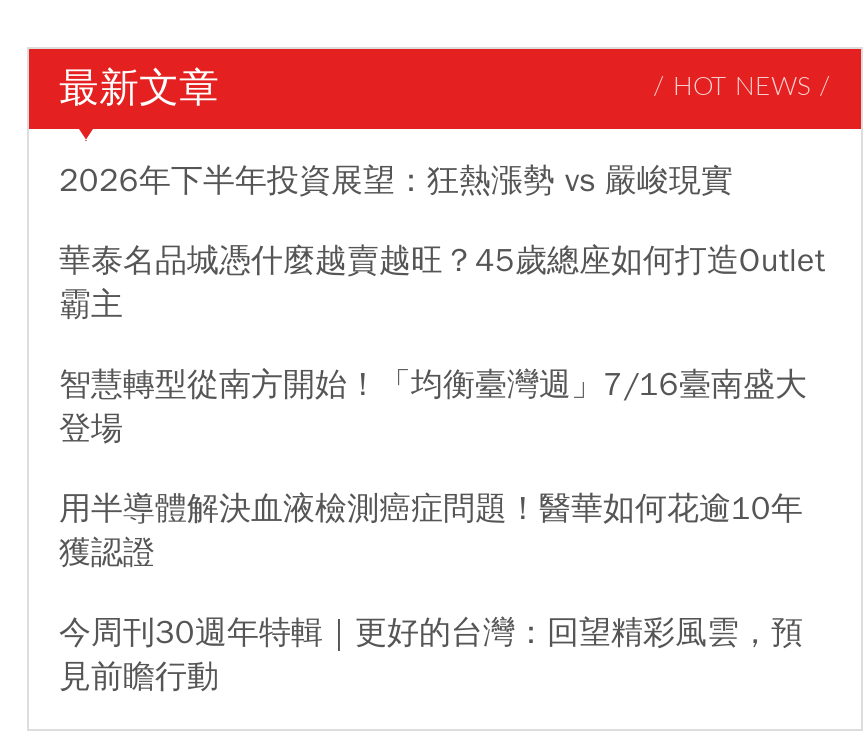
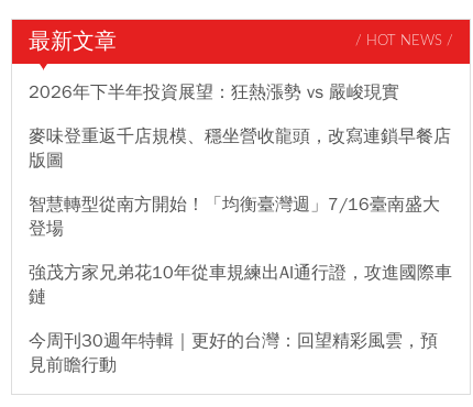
[59,241,825,325] 華泰名品城憑什麼越賣越旺？45歲總座如何打造Outlet | 霸主 -> [29,125,451,171] 麥味登重返千店規模、穩坐營收龍頭，改寫連鎖早餐店 | 版圖
[59,489,803,573] 用半導體解決血液檢測癌症問題！醫華如何花逾10年 | 獲認證 -> [29,262,452,308] 強茂方家兄弟花10年從車規練出AI通行證，攻進國際車 | 鏈

